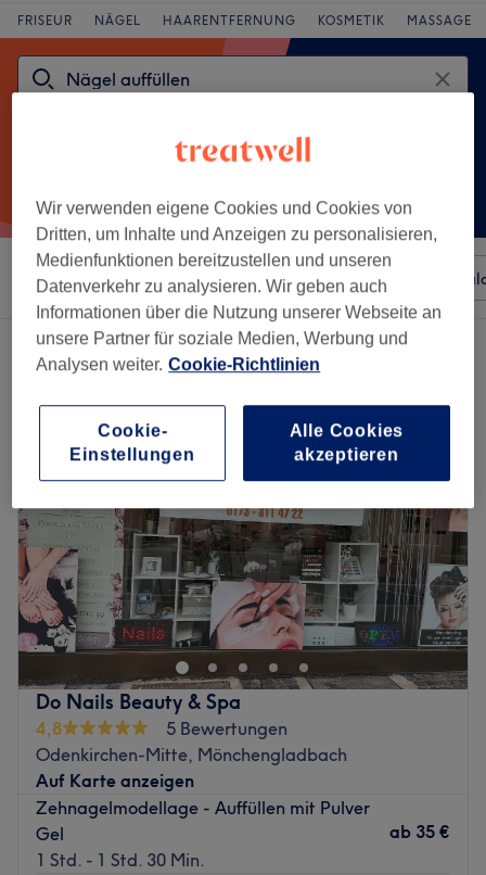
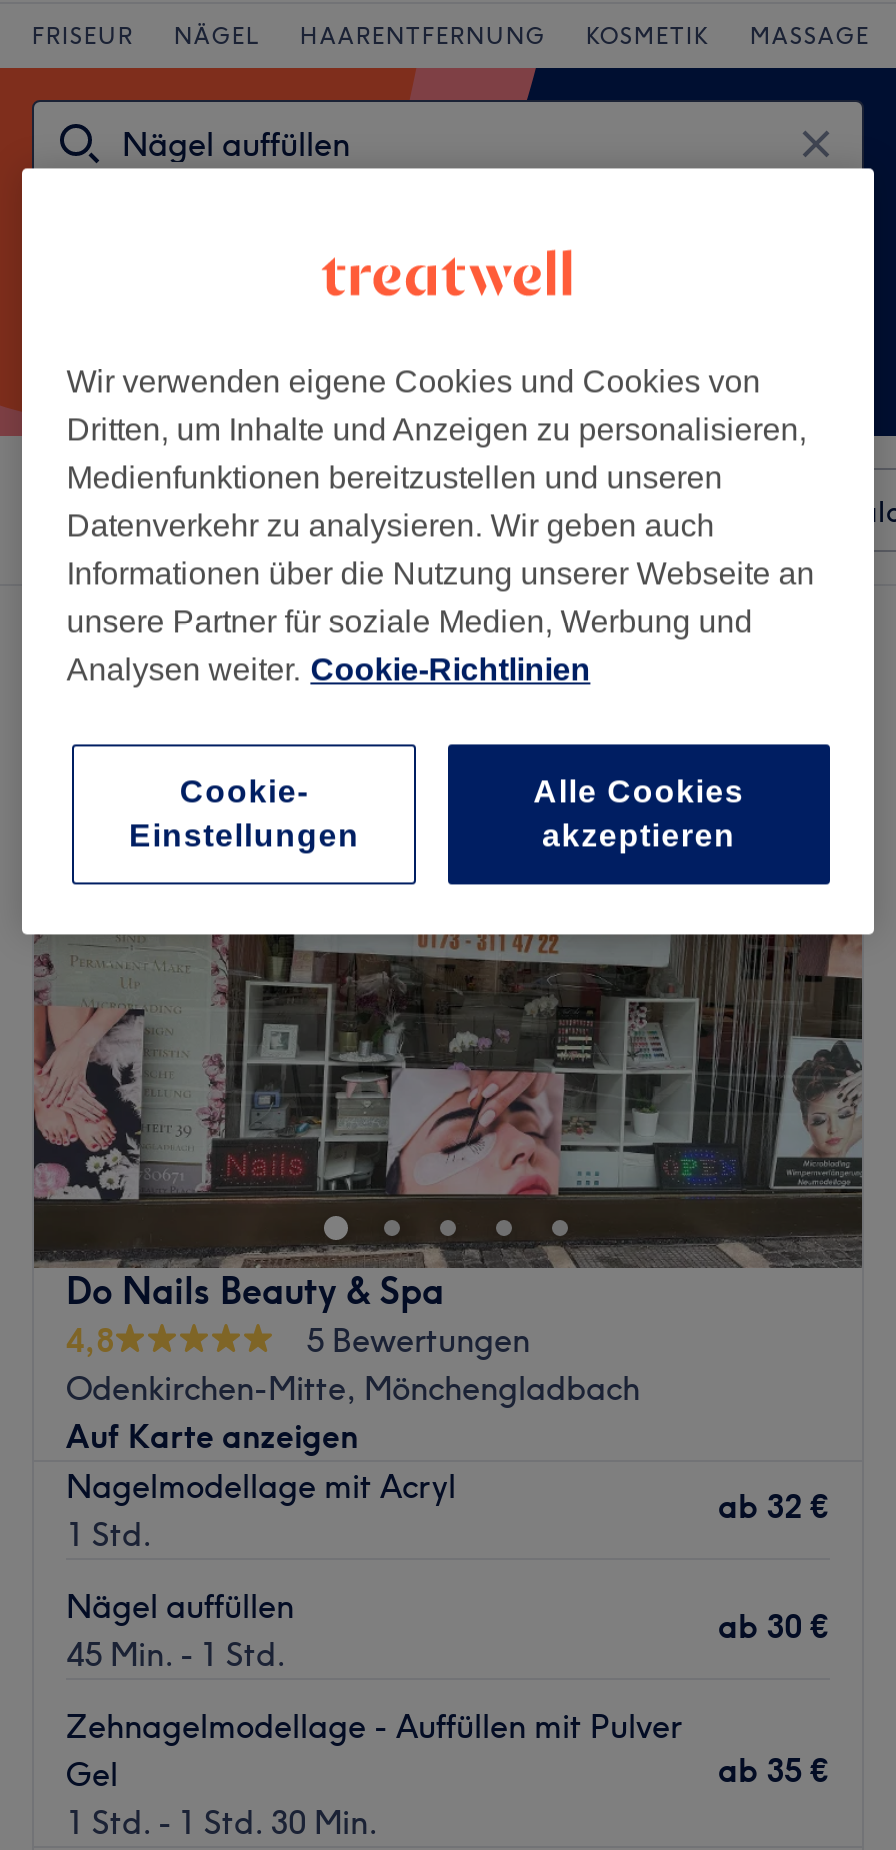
none -> [66,1466,456,1554] Nagelmodellage mit Acryl | 1 Std.
none -> [66,1487,830,1674] ab 32 € | Nägel auffüllen | 45 Min. - 1 Std.
none -> [718,1607,830,1647] ab 30 €

